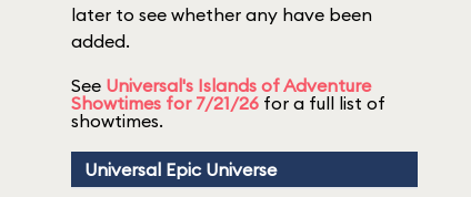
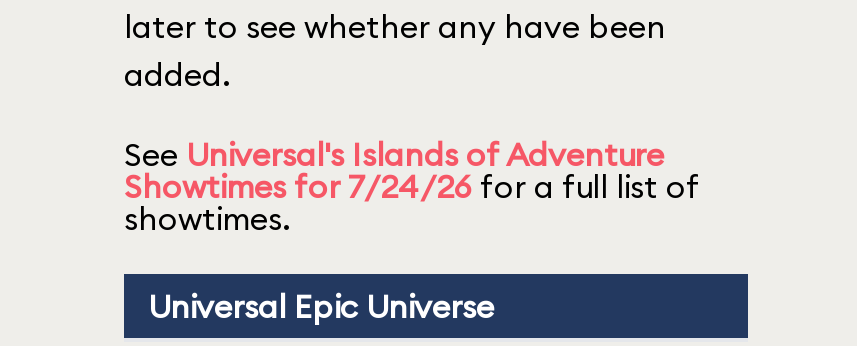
[71,92,385,114] Showtimes for 7/21/26for a full list of -> [124,166,700,206] Showtimes for 7/24/26for a full list of

